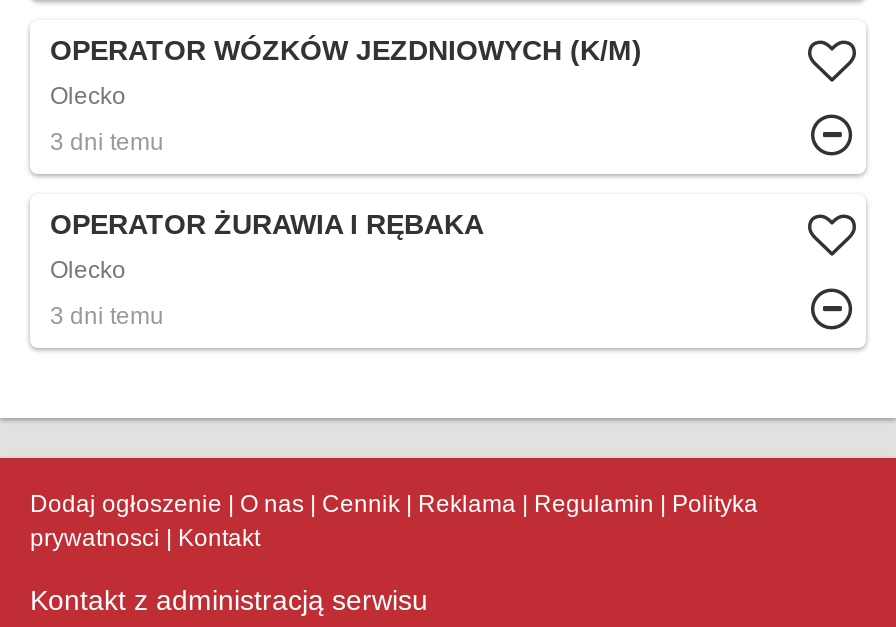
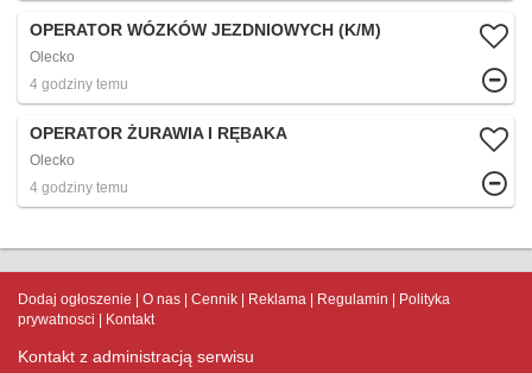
[50,129,164,157] 3 dni temu -> [30,77,128,93] 4 godziny temu
[50,303,164,331] 3 dni temu -> [30,180,128,196] 4 godziny temu

